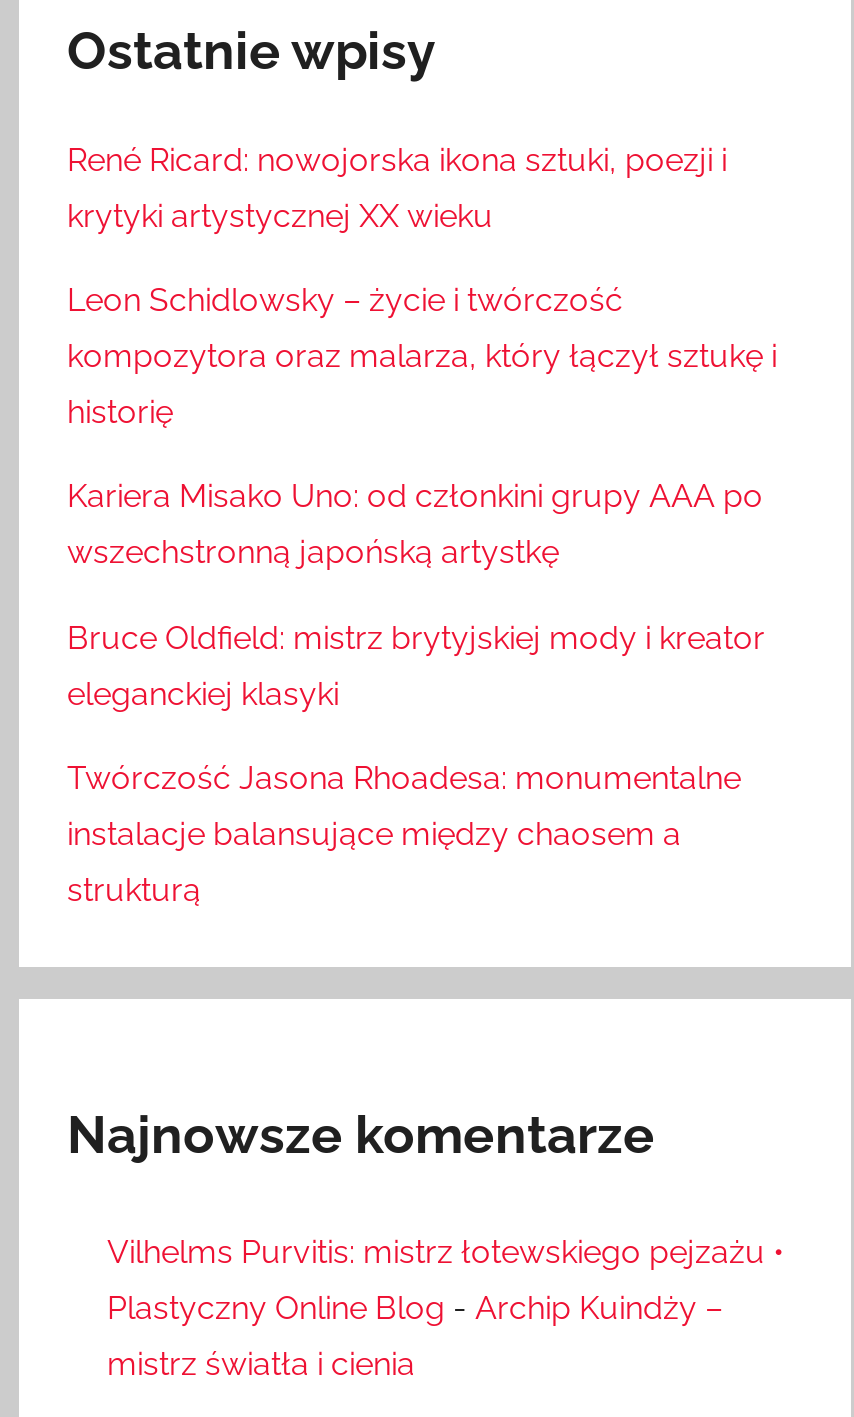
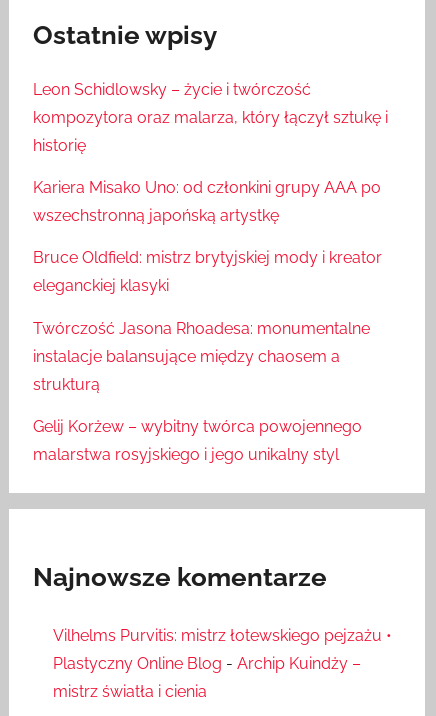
[67,140,727,234] René Ricard: nowojorska ikona sztuki, poezji i | krytyki artystycznej XX wieku -> none
moved [67,281,777,909] -> [33,80,388,394]: Leon Schidlowsky – życie i twórczość | kompozytora oraz malarza, który łączył sztukę i | historię | ... | instalacje balansujące między chaosem a | strukturą
none -> [33,417,362,464] Gelij Korżew – wybitny twórca powojennego | malarstwa rosyjskiego i jego unikalny styl

